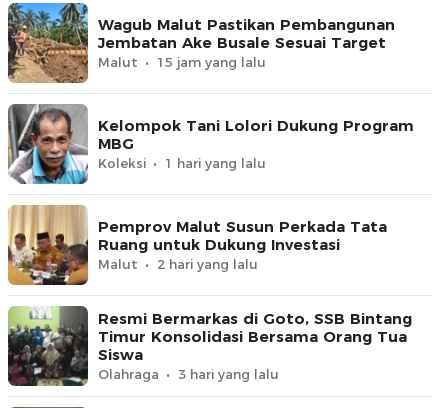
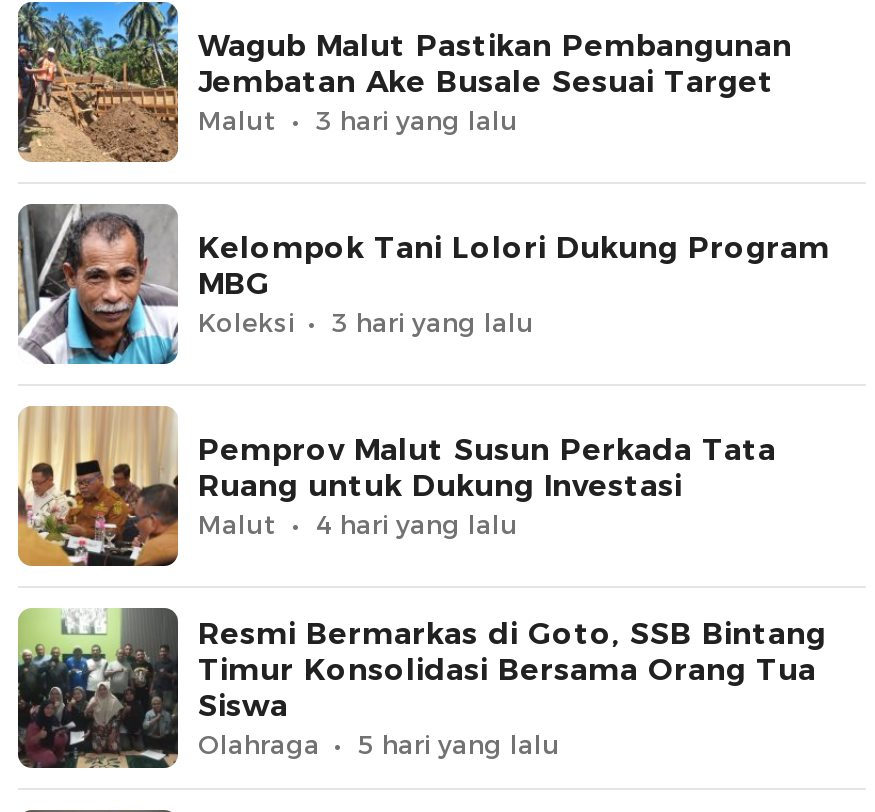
[157,53,266,69] 15 jam yang lalu -> [316,103,518,135] 3 hari yang lalu
[165,154,266,170] 1 hari yang lalu -> [332,305,534,337] 3 hari yang lalu
[157,255,258,271] 2 hari yang lalu -> [316,507,518,539] 4 hari yang lalu
[178,365,279,381] 3 hari yang lalu -> [358,727,560,759] 5 hari yang lalu

